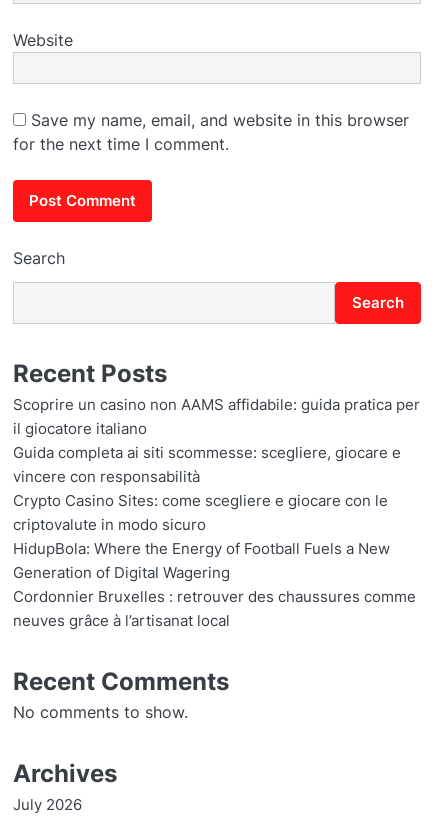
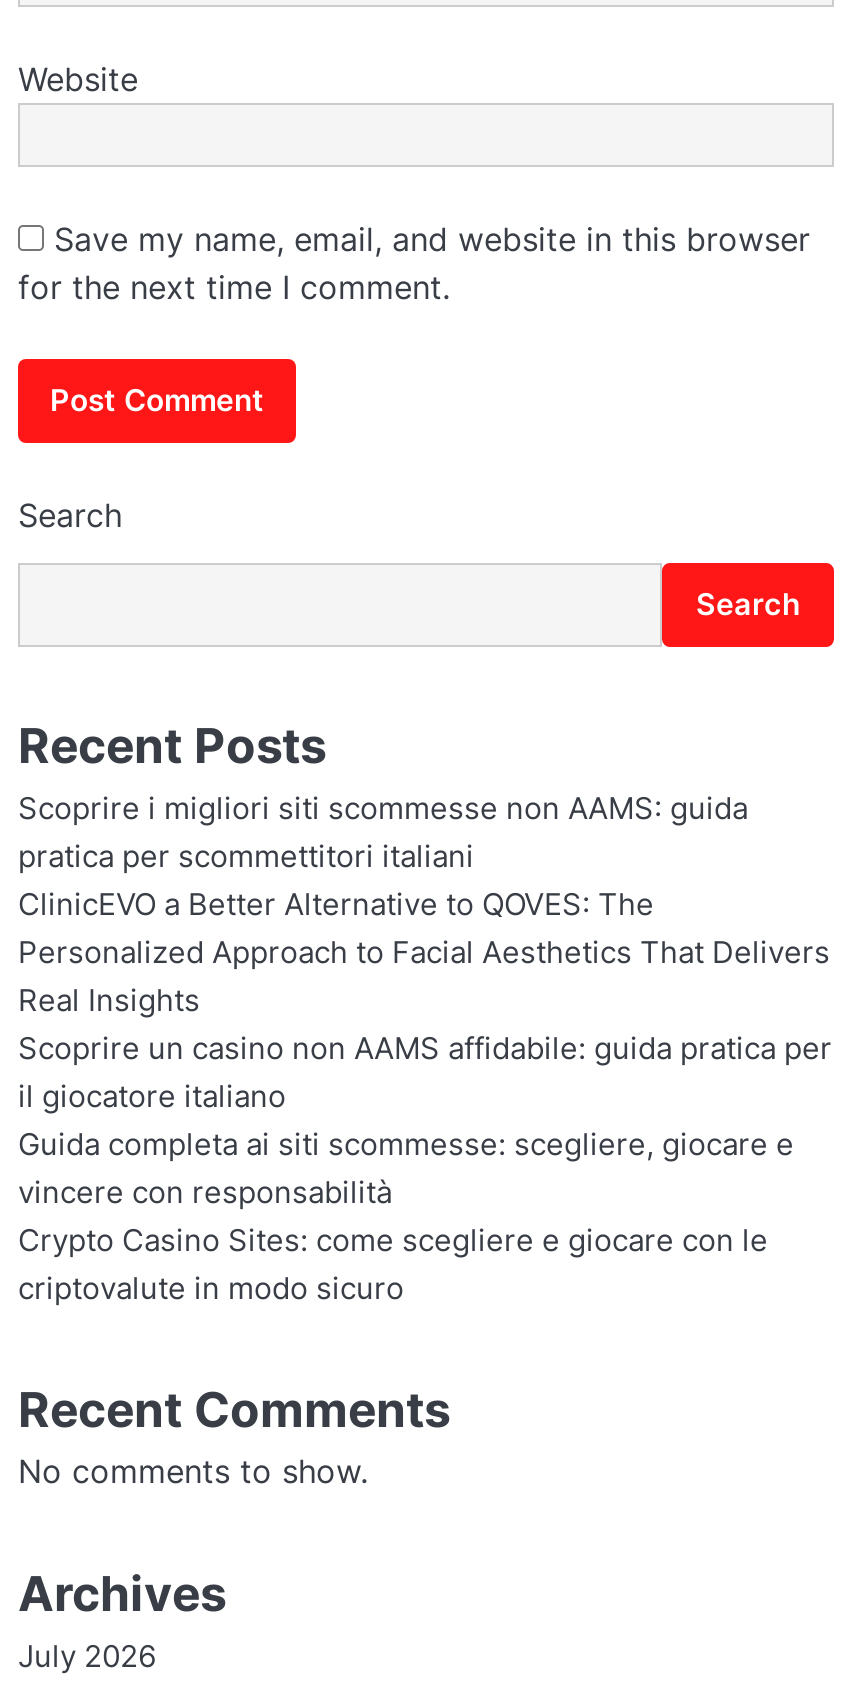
none -> [18,791,830,1019] Scoprire i migliori siti scommesse non AAMS: guida | pratica per scommettitori italiani | ClinicEVO a Better Alternative to QOVES: The | Personalized Approach to Facial Aesthetics That Delivers | Real Insights
moved [13,396,420,534] -> [18,1031,832,1307]: Scoprire un casino non AAMS affidabile: guida pratica per | il giocatore italiano | Guida completa ai siti scommesse: scegliere, giocare e | vincere con responsabilità | Crypto Casino Sites: come scegliere e giocare con le | criptovalute in modo sicuro
[13,540,416,630] HidupBola: Where the Energy of Football Fuels a New | Generation of Digital Wagering | Cordonnier Bruxelles : retrouver des chaussures comme | neuves grâce à l’artisanat local -> none

